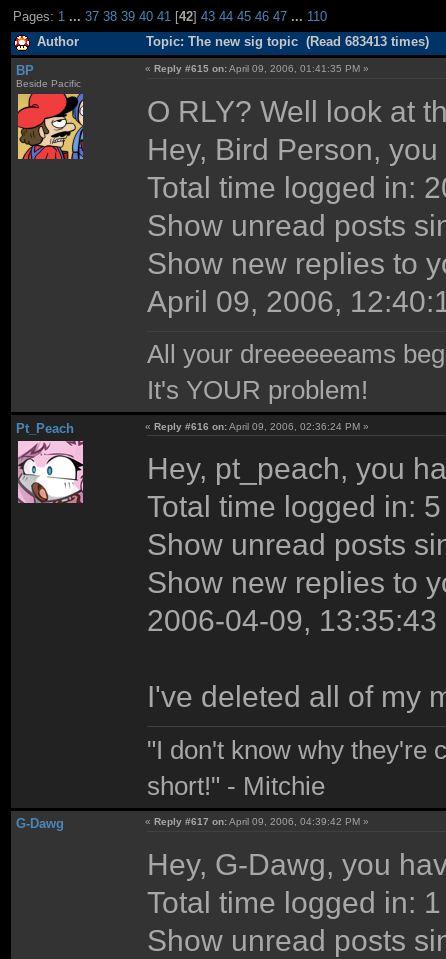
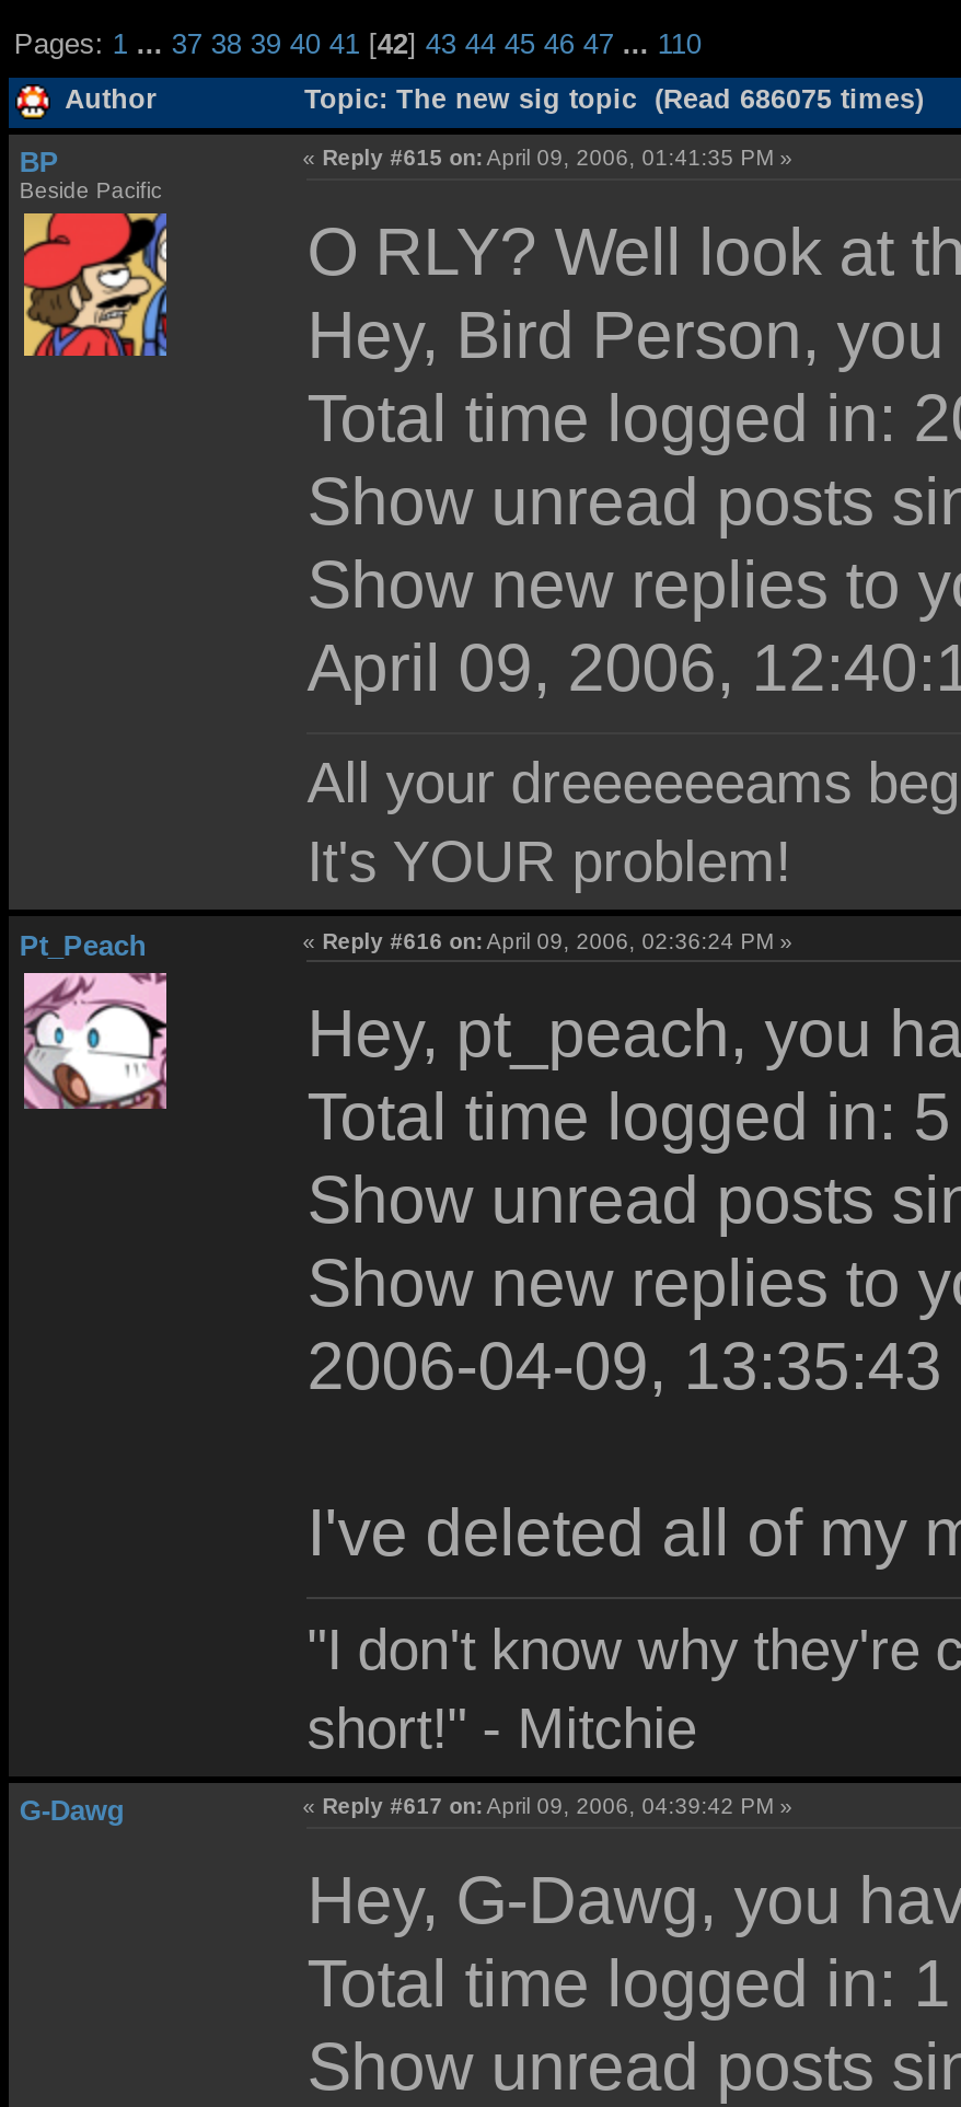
[142,35,429,49] Topic: The new sig topic (Read 683413 times) -> [295,85,924,116] Topic: The new sig topic (Read 686075 times)

